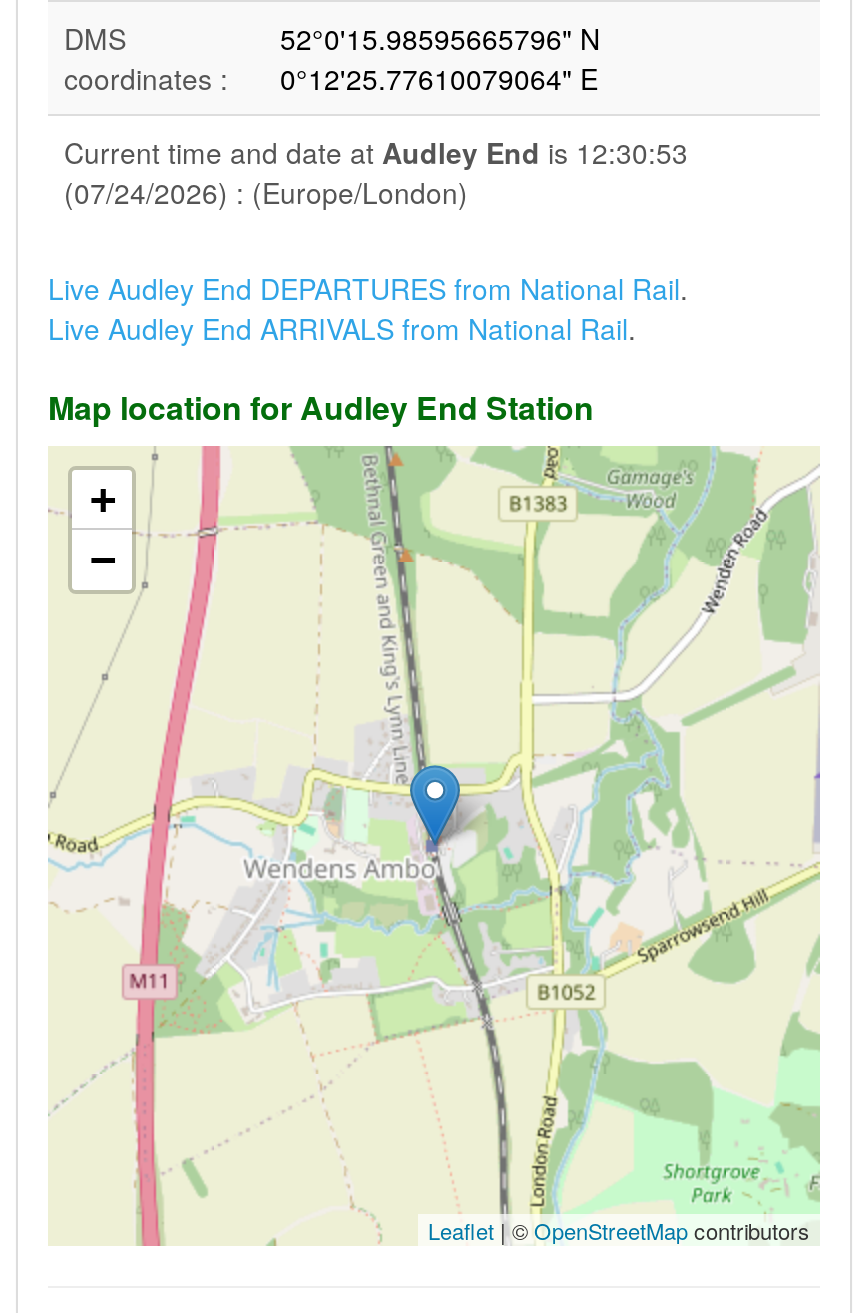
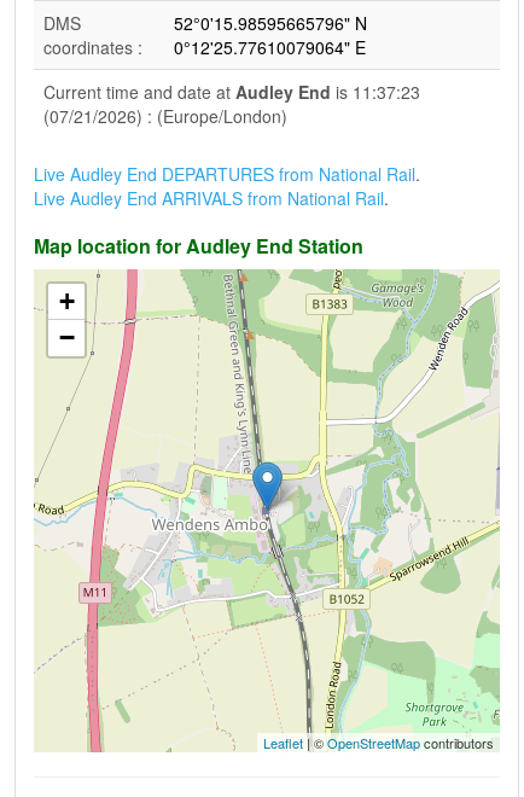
[64,132,688,172] Current time and date at Audley End is 12:30:53 -> [43,80,420,104] Current time and date at Audley End is 11:37:23
[64,172,468,212] (07/24/2026) : (Europe/London) -> [43,104,287,128] (07/21/2026) : (Europe/London)

